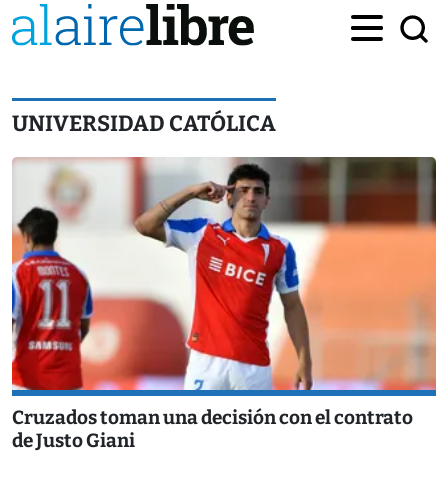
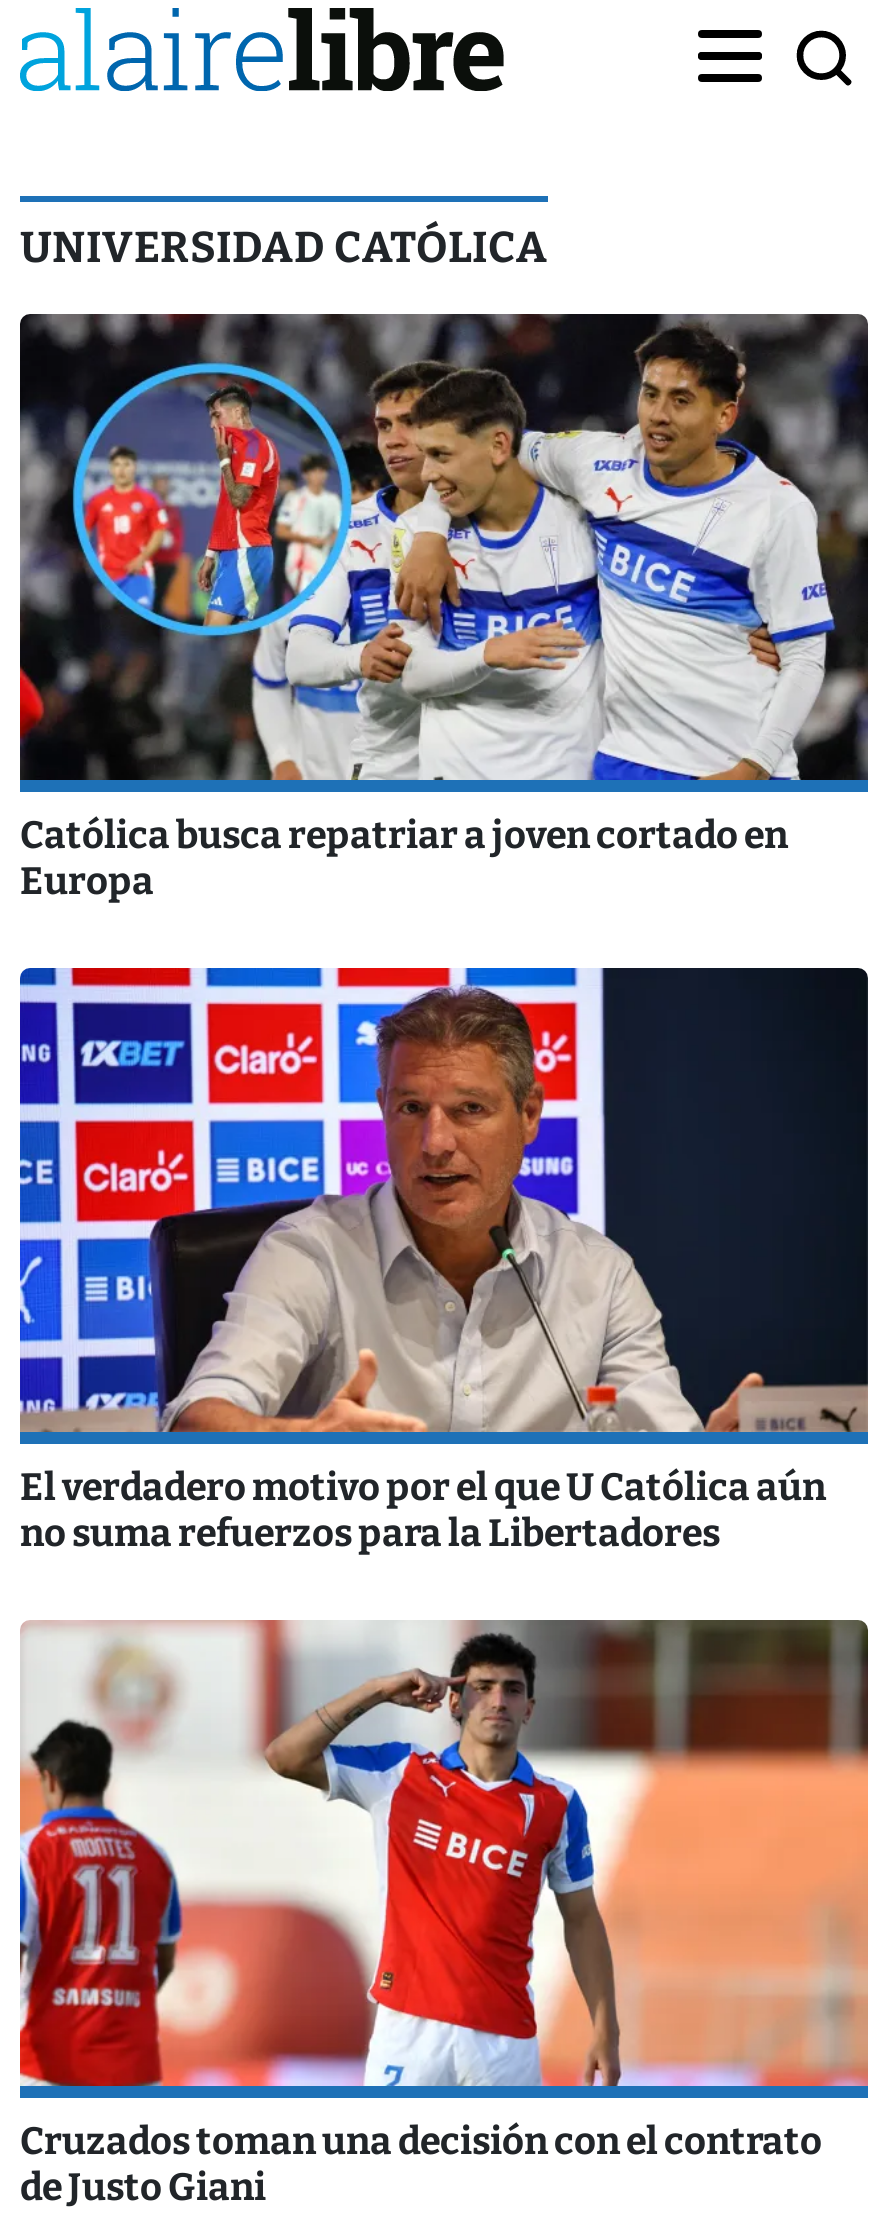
none -> [18,312,870,903] [image] | Católica busca repatriar a joven cortado en | Europa
none -> [18,966,870,1556] [image] | El verdadero motivo por el que U Católica aún | no suma refuerzos para la Libertadores

